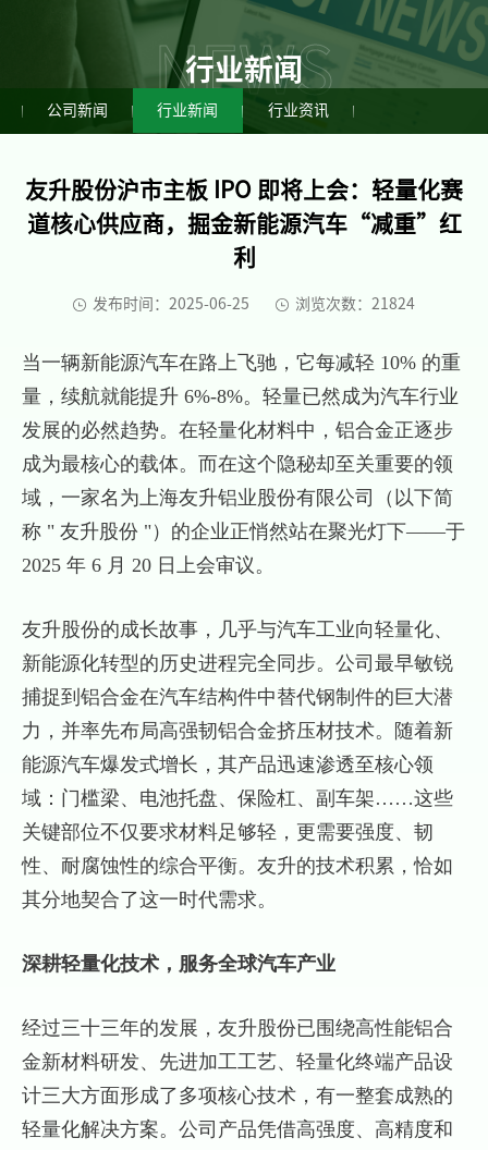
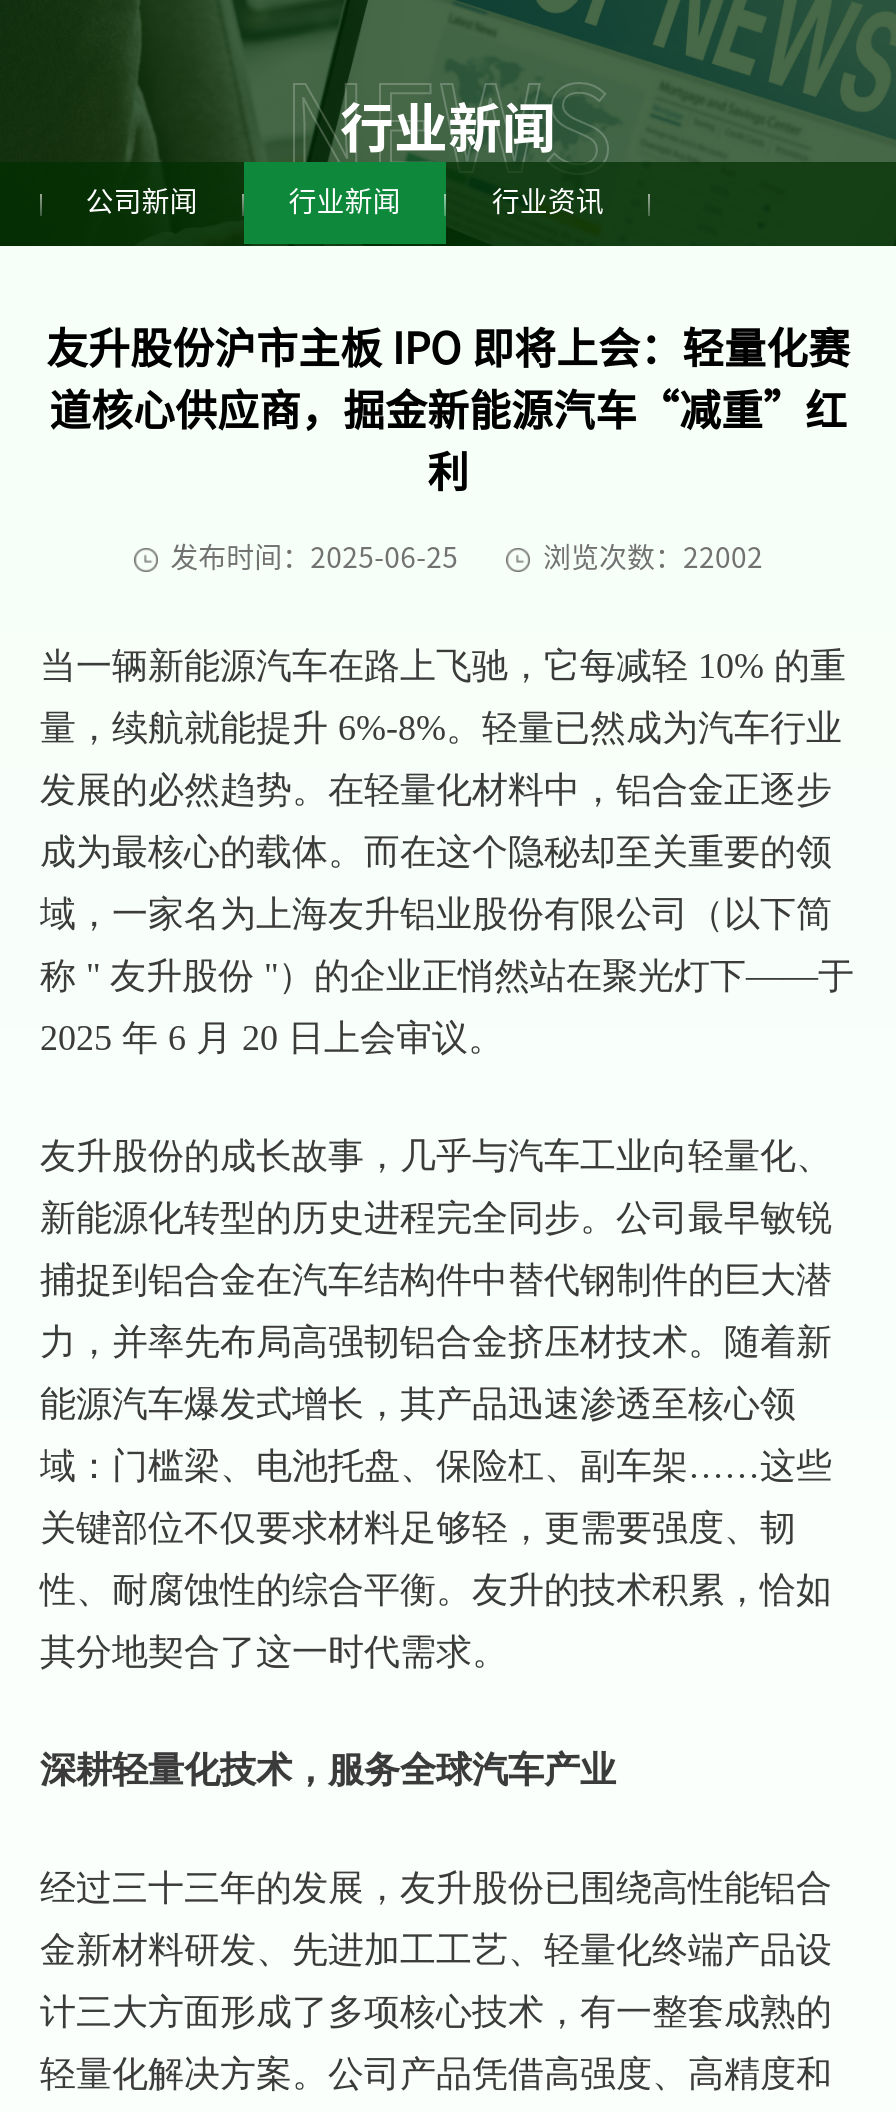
[296,297,415,312] 浏览次数：21824 -> [543,545,763,573] 浏览次数：22002

